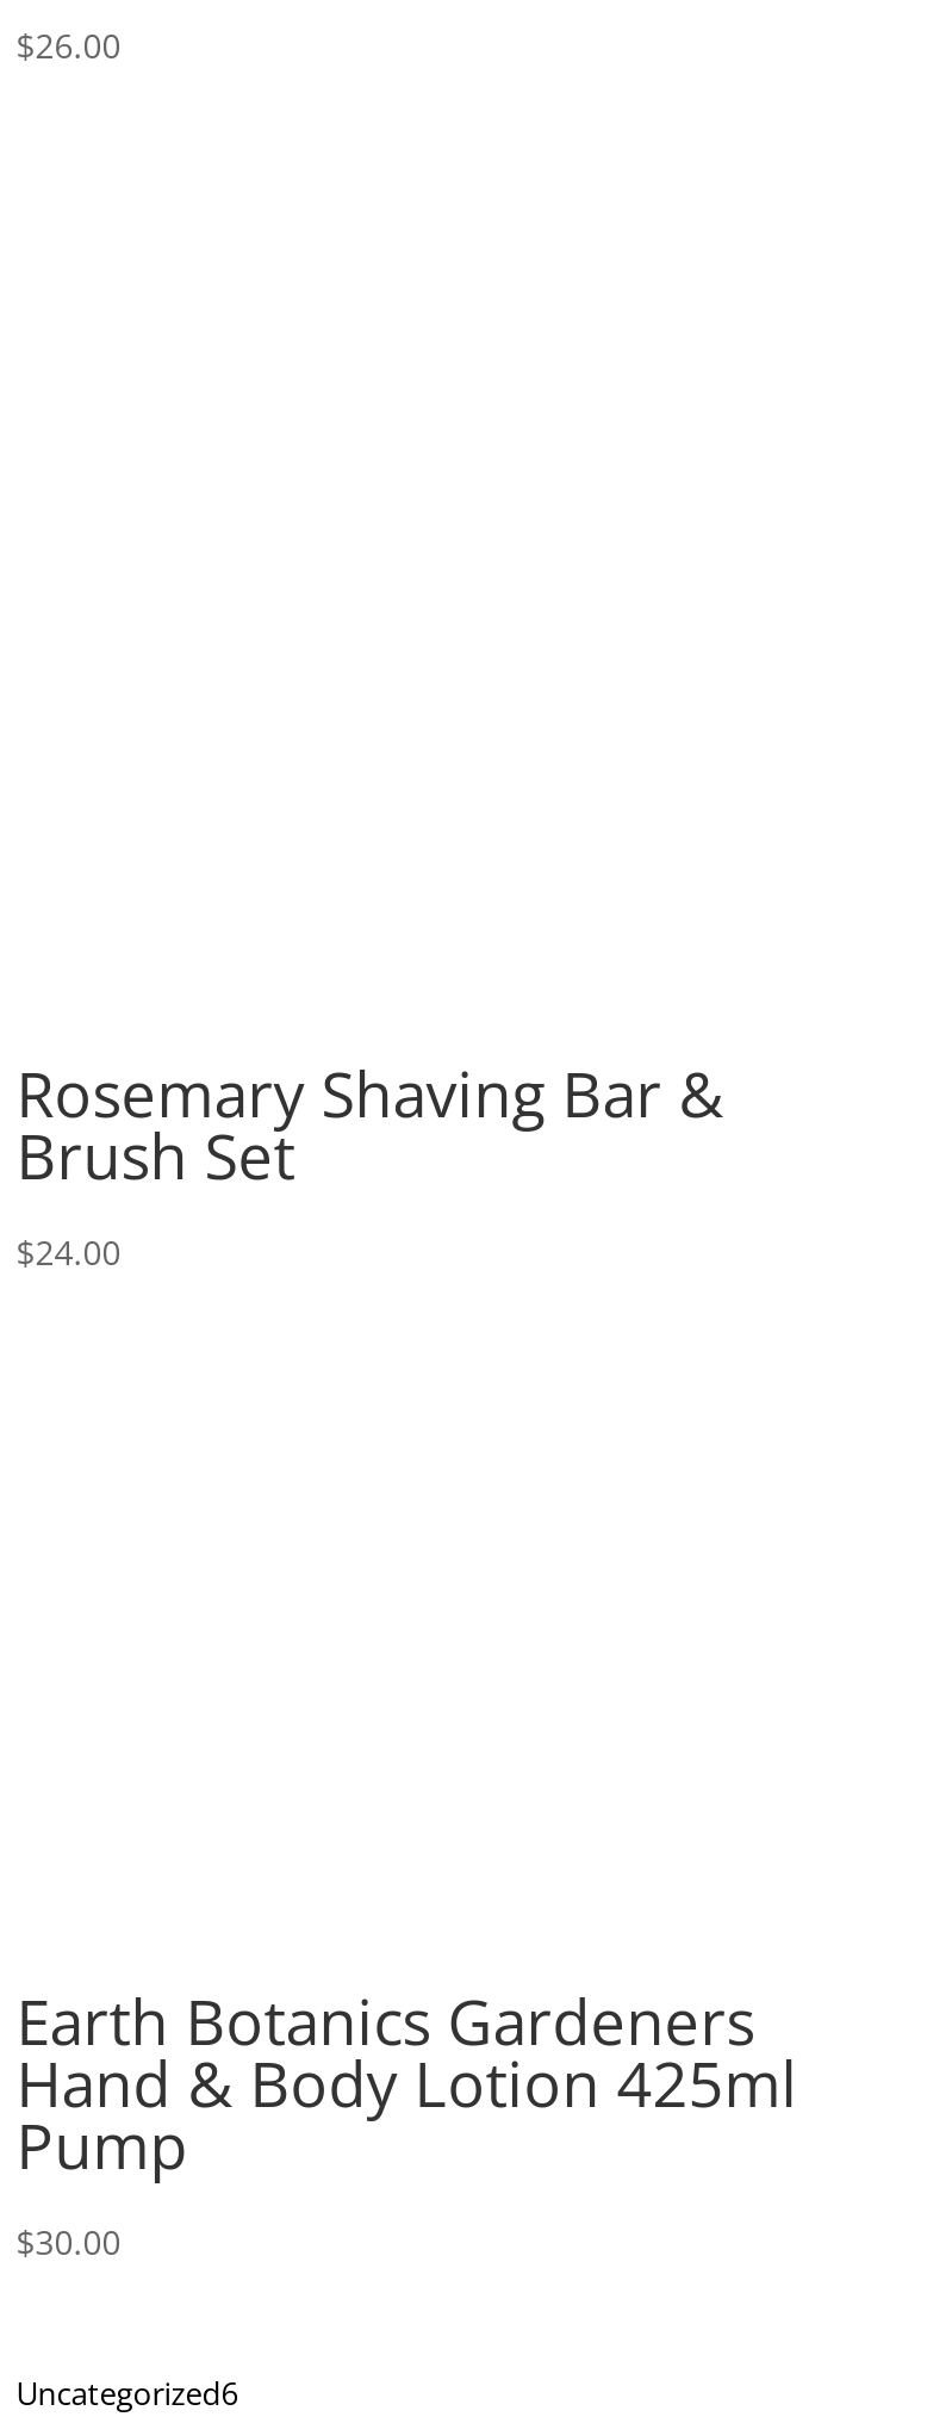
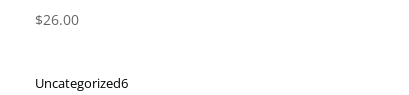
[16,1050,724,1274] Rosemary Shaving Bar & | Brush Set | $24.00 -> none
[16,1978,798,2265] Earth Botanics Gardeners | Hand & Body Lotion 425ml | Pump | $30.00 -> none

